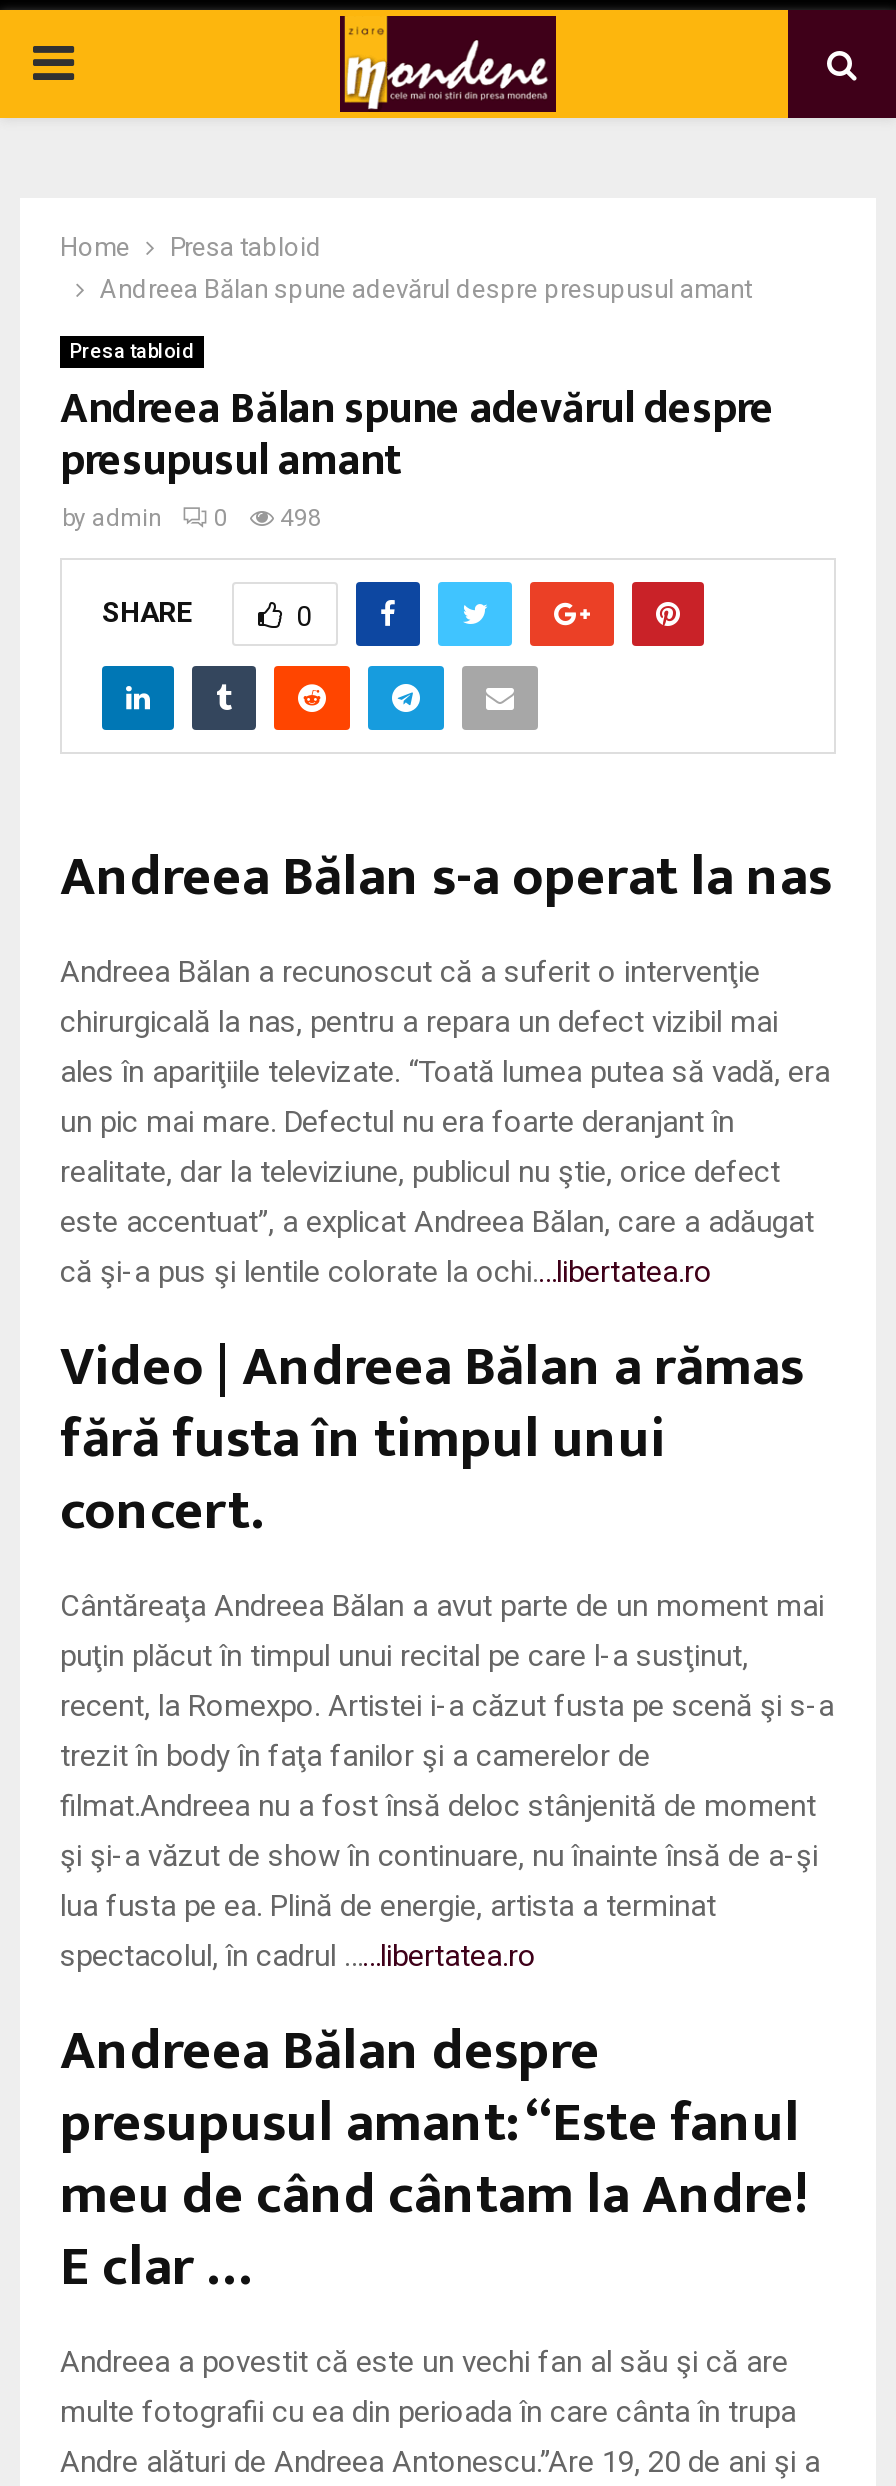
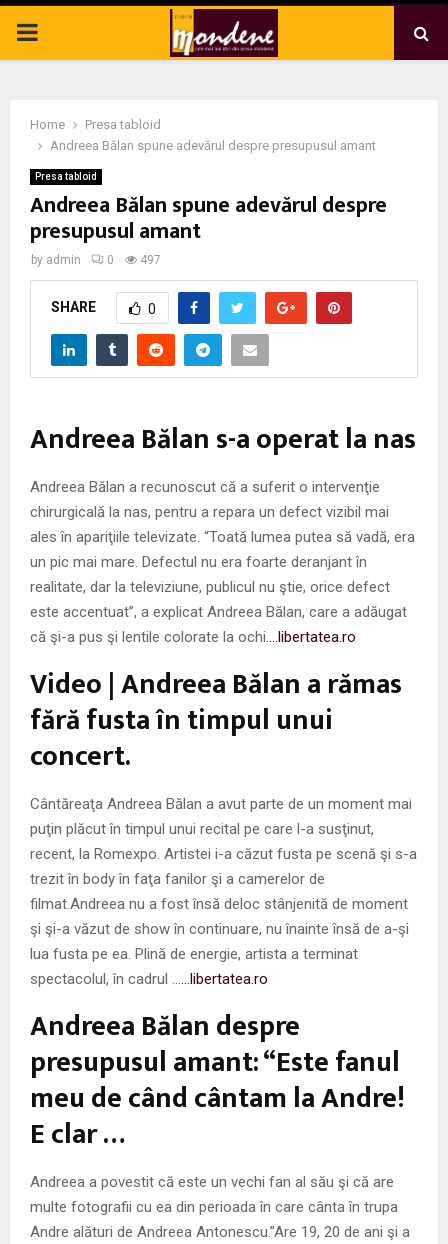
[280,504,322,532] 498 -> [140,253,161,267] 497

